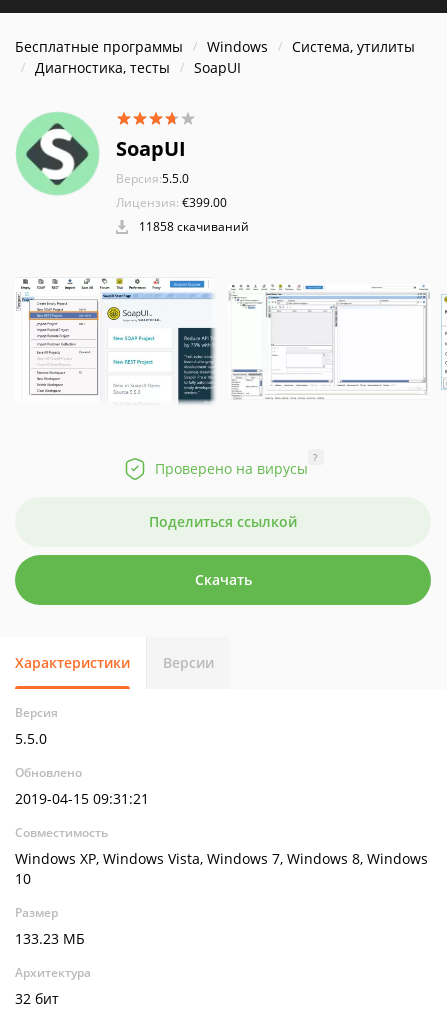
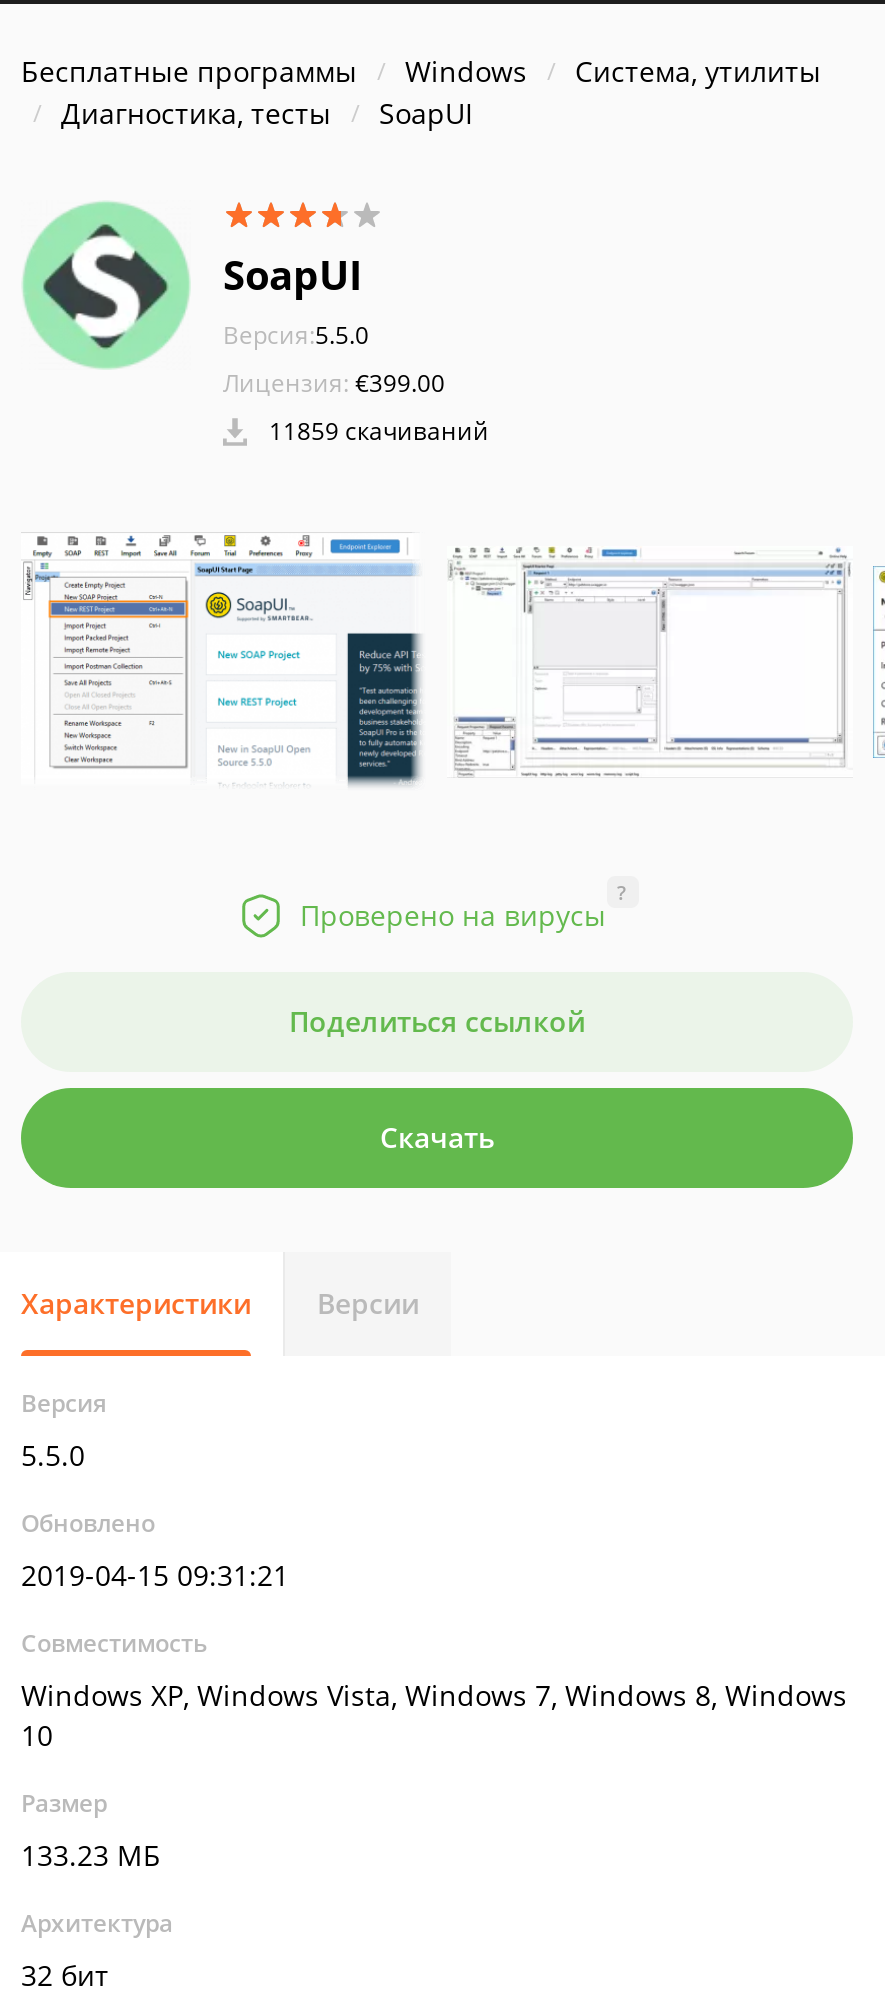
[136,218,249,235] 11858 скачиваний -> [263,414,489,448] 11859 скачиваний

